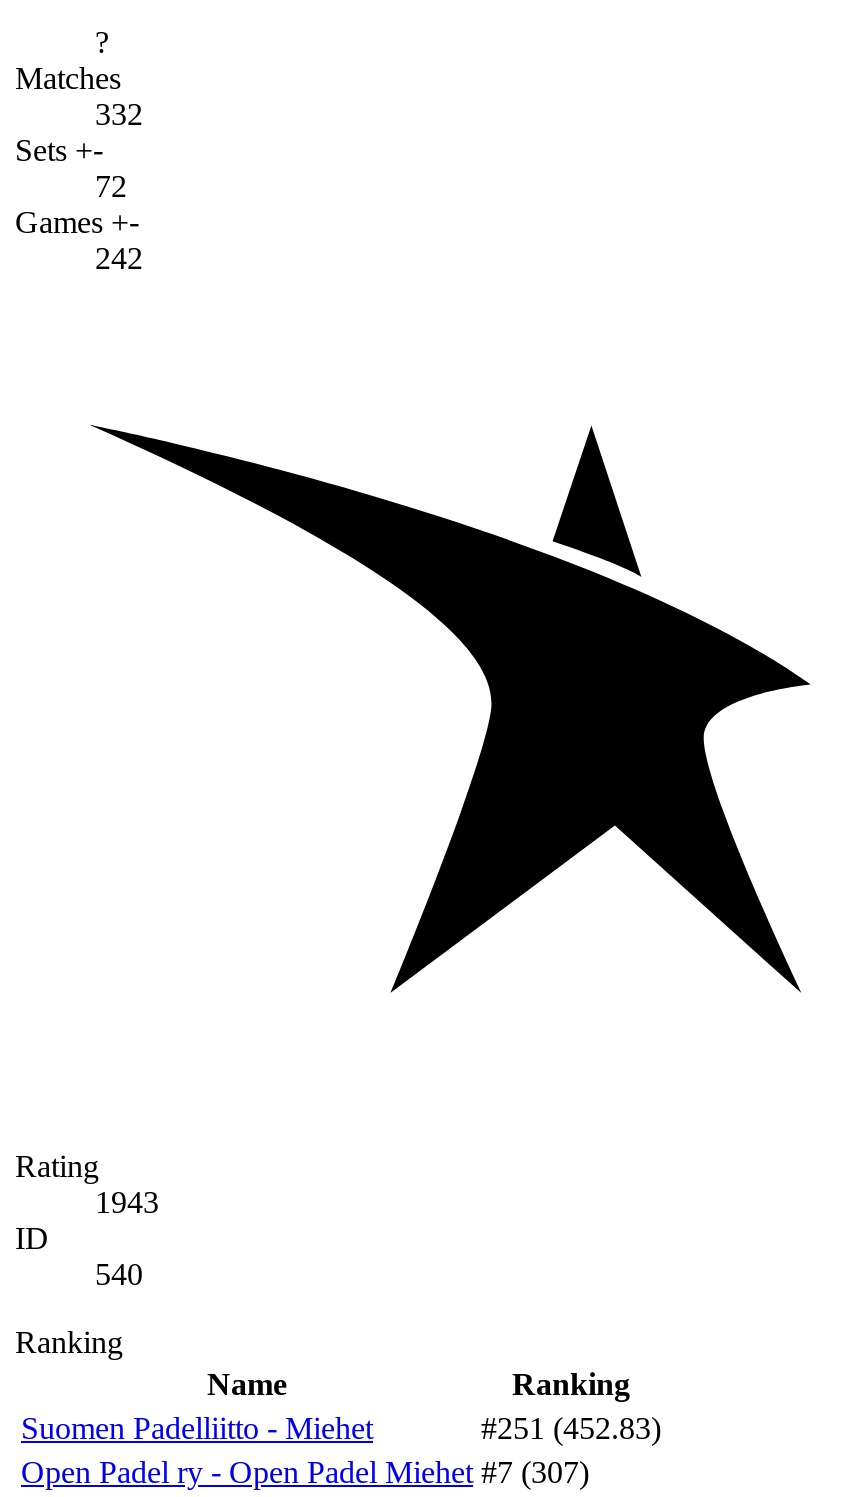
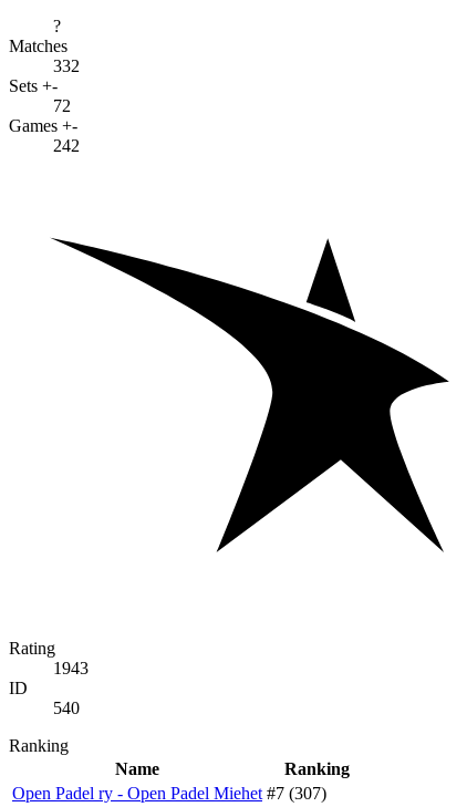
[21,1411,661,1445] Suomen Padelliitto - Miehet | #251 (452.83) -> none

